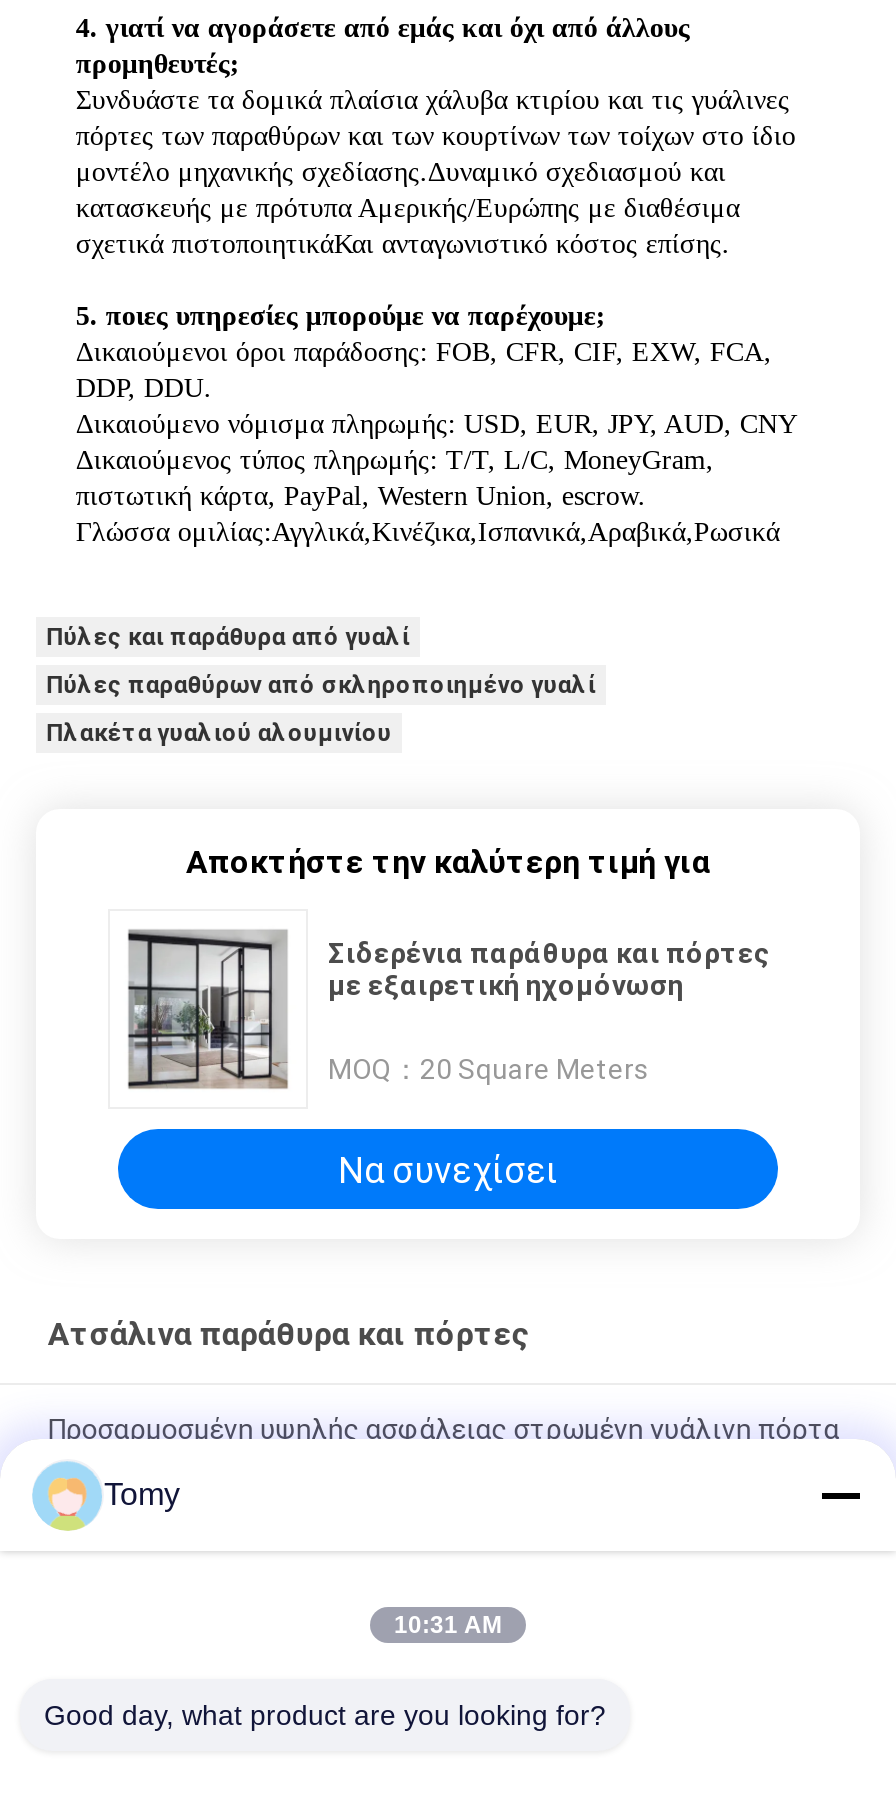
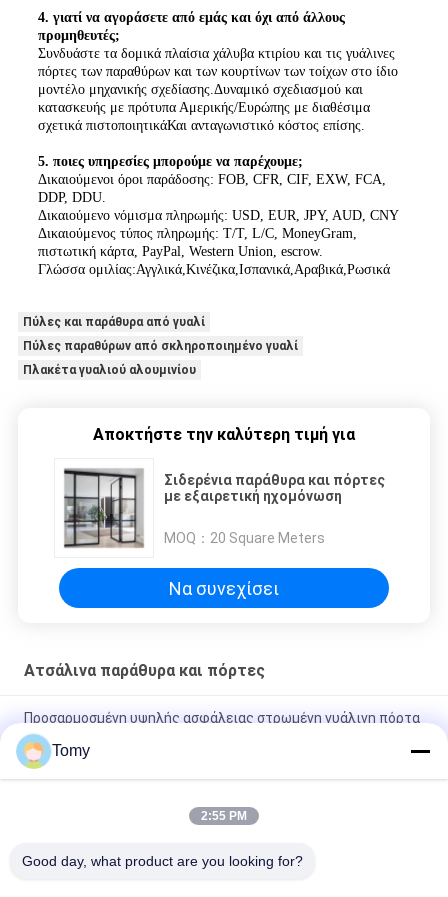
[394,1611,502,1639] 10:31 AM -> [201,809,247,823] 2:55 PM

